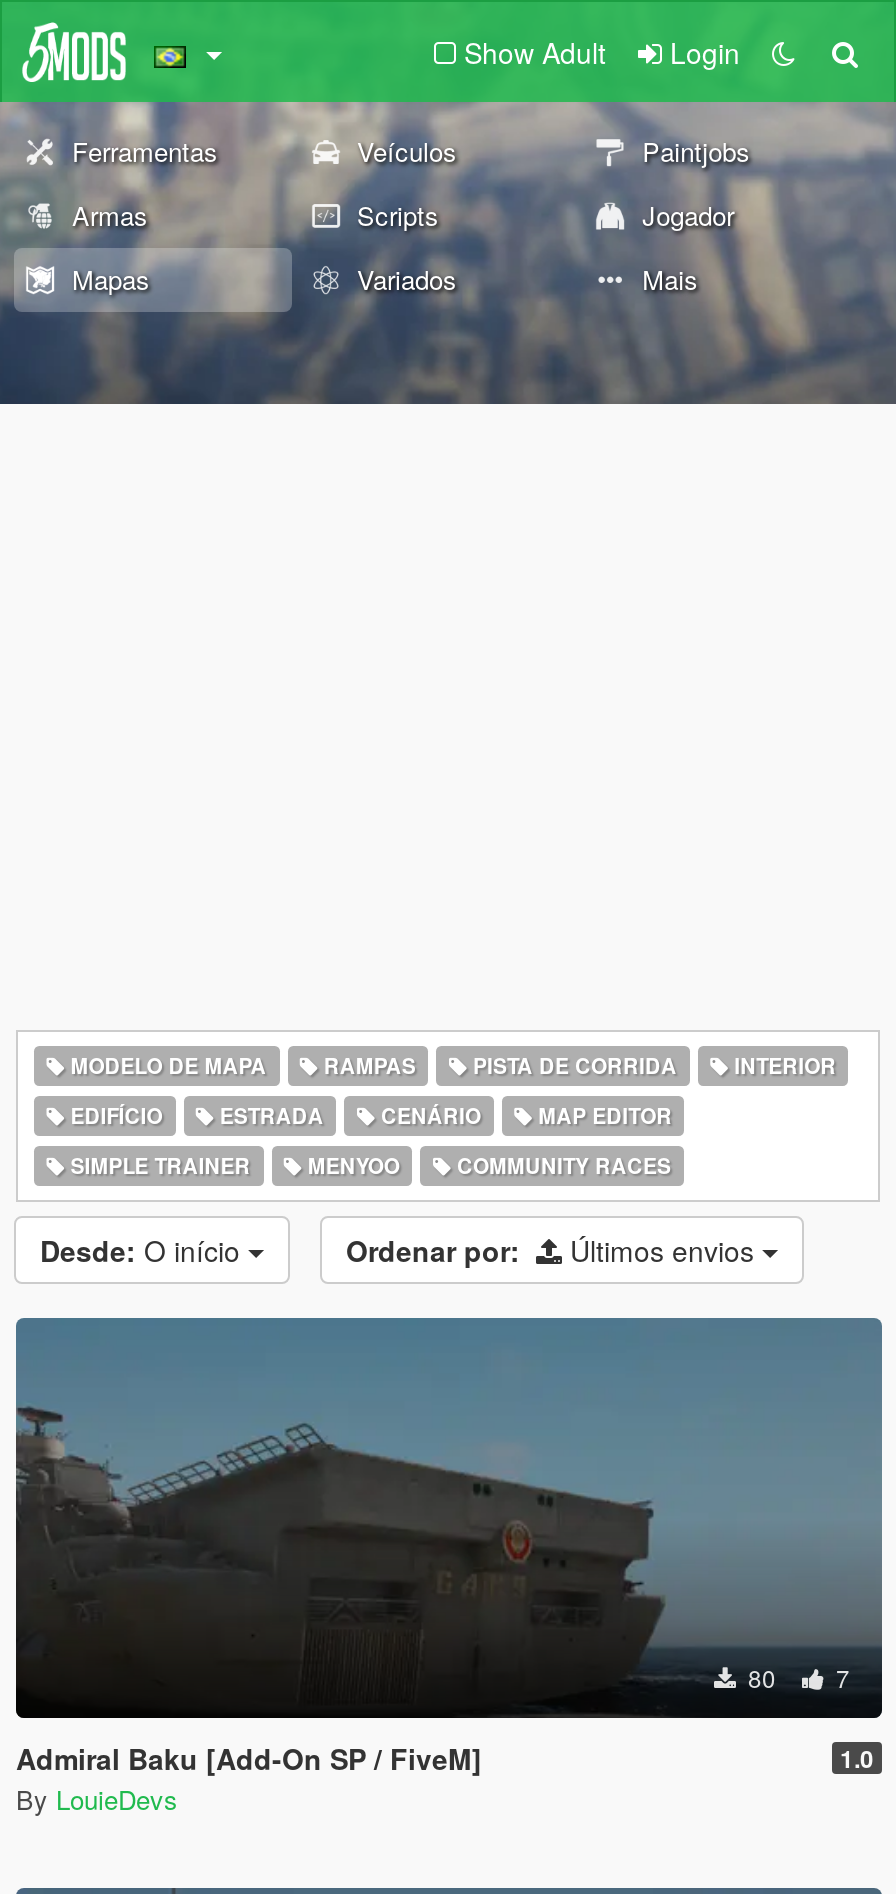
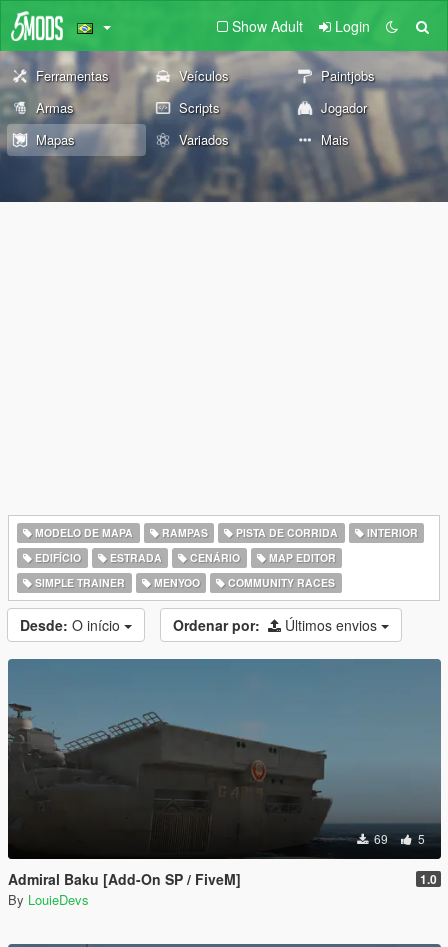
[742,1660,782,1694] 80 -> [371,830,391,847] 69
[830,1660,850,1694] 7 -> [415,830,425,847] 5

